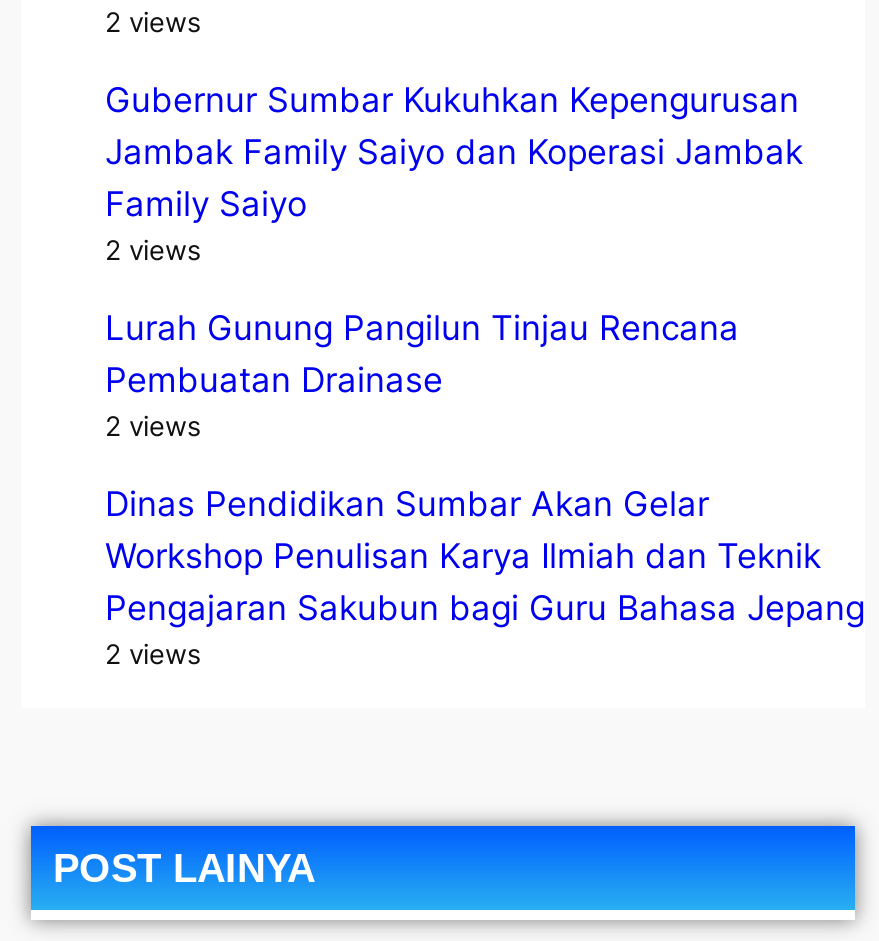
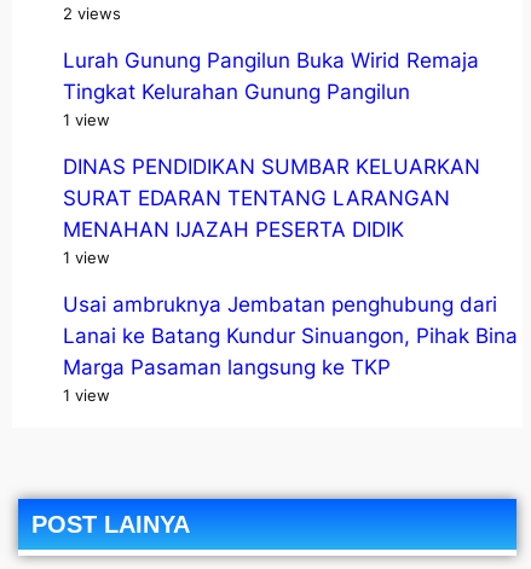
[105,80,803,266] Gubernur Sumbar Kukuhkan Kepengurusan | Jambak Family Saiyo dan Koperasi Jambak | Family Saiyo | 2 views -> [63,48,479,129] Lurah Gunung Pangilun Buka Wirid Remaja | Tingkat Kelurahan Gunung Pangilun | 1 view
[105,308,739,442] Lurah Gunung Pangilun Tinjau Rencana | Pembuatan Drainase | 2 views -> [63,155,480,267] DINAS PENDIDIKAN SUMBAR KELUARKAN | SURAT EDARAN TENTANG LARANGAN | MENAHAN IJAZAH PESERTA DIDIK | 1 view
[105,484,865,670] Dinas Pendidikan Sumbar Akan Gelar | Workshop Penulisan Karya Ilmiah dan Teknik | Pengajaran Sakubun bagi Guru Bahasa Jepang | 2 views -> [63,292,518,405] Usai ambruknya Jembatan penghubung dari | Lanai ke Batang Kundur Sinuangon, Pihak Bina | Marga Pasaman langsung ke TKP | 1 view

